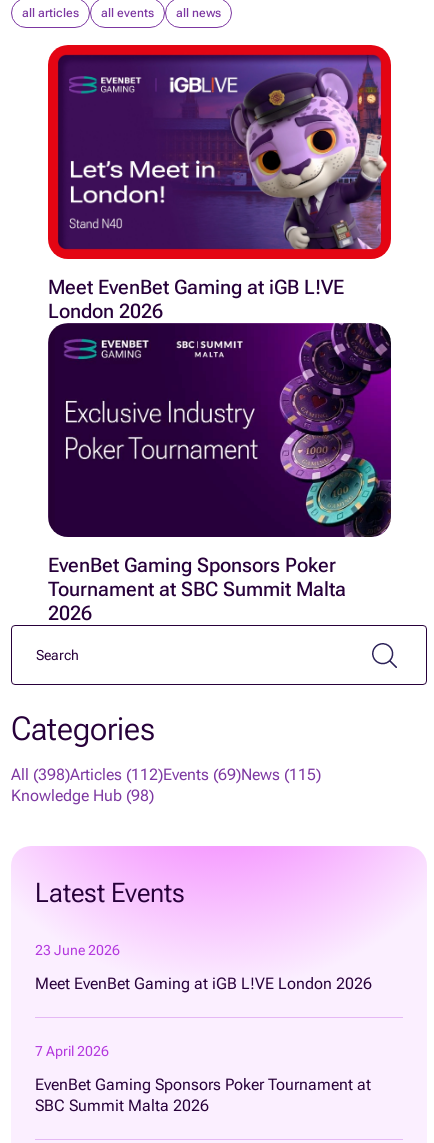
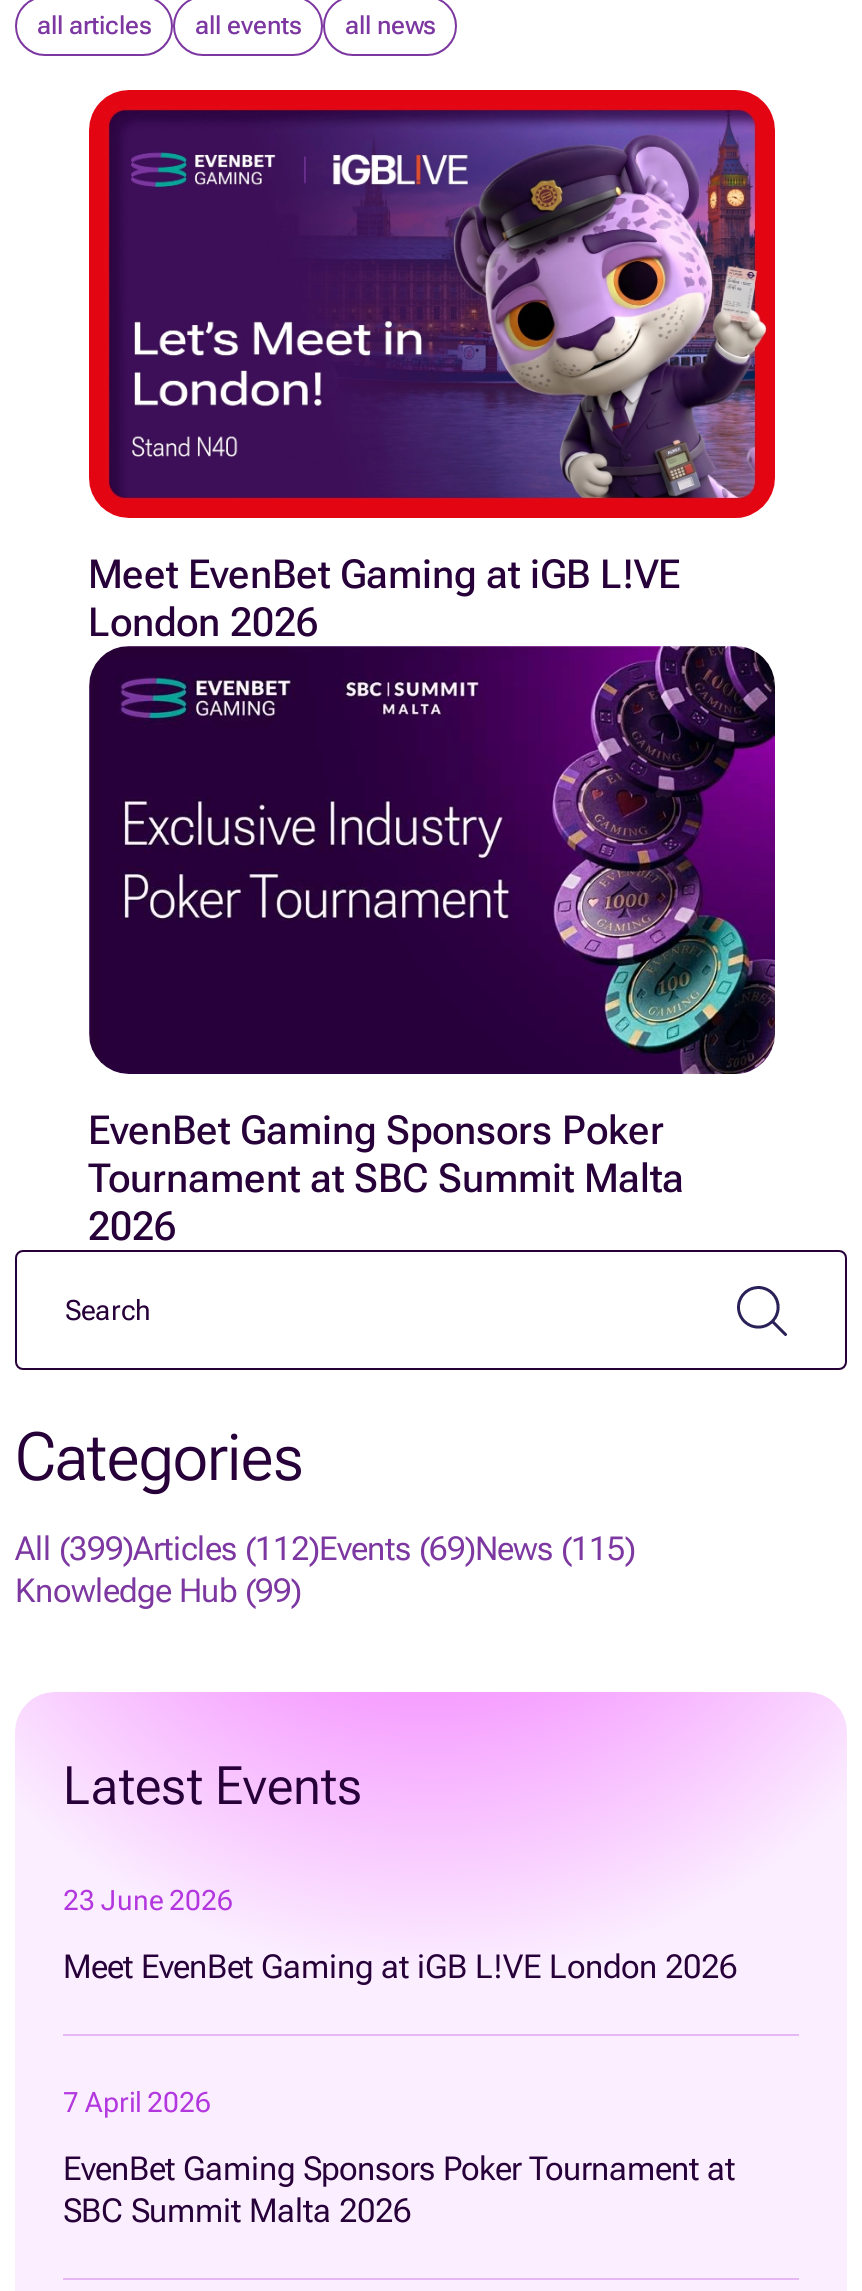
[11,765,321,784] All (398)Articles (112)Events (69)News (115) -> [15,1530,635,1568] All (399)Articles (112)Events (69)News (115)
[11,786,154,805] Knowledge Hub (98) -> [15,1572,301,1610] Knowledge Hub (99)

